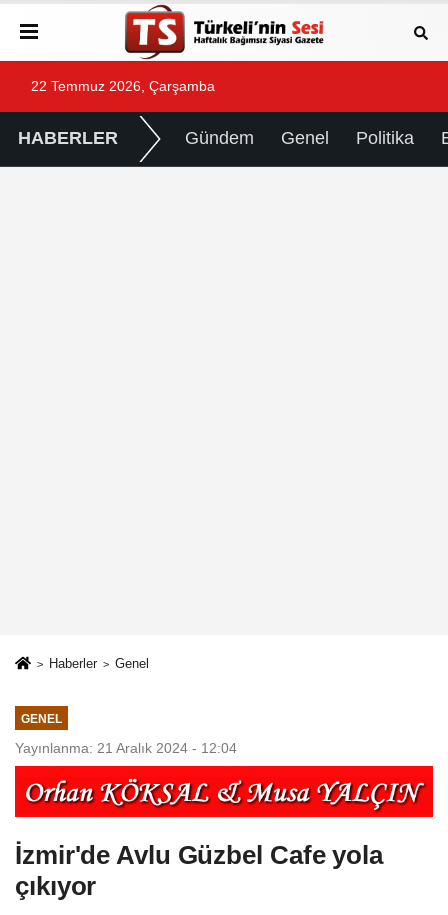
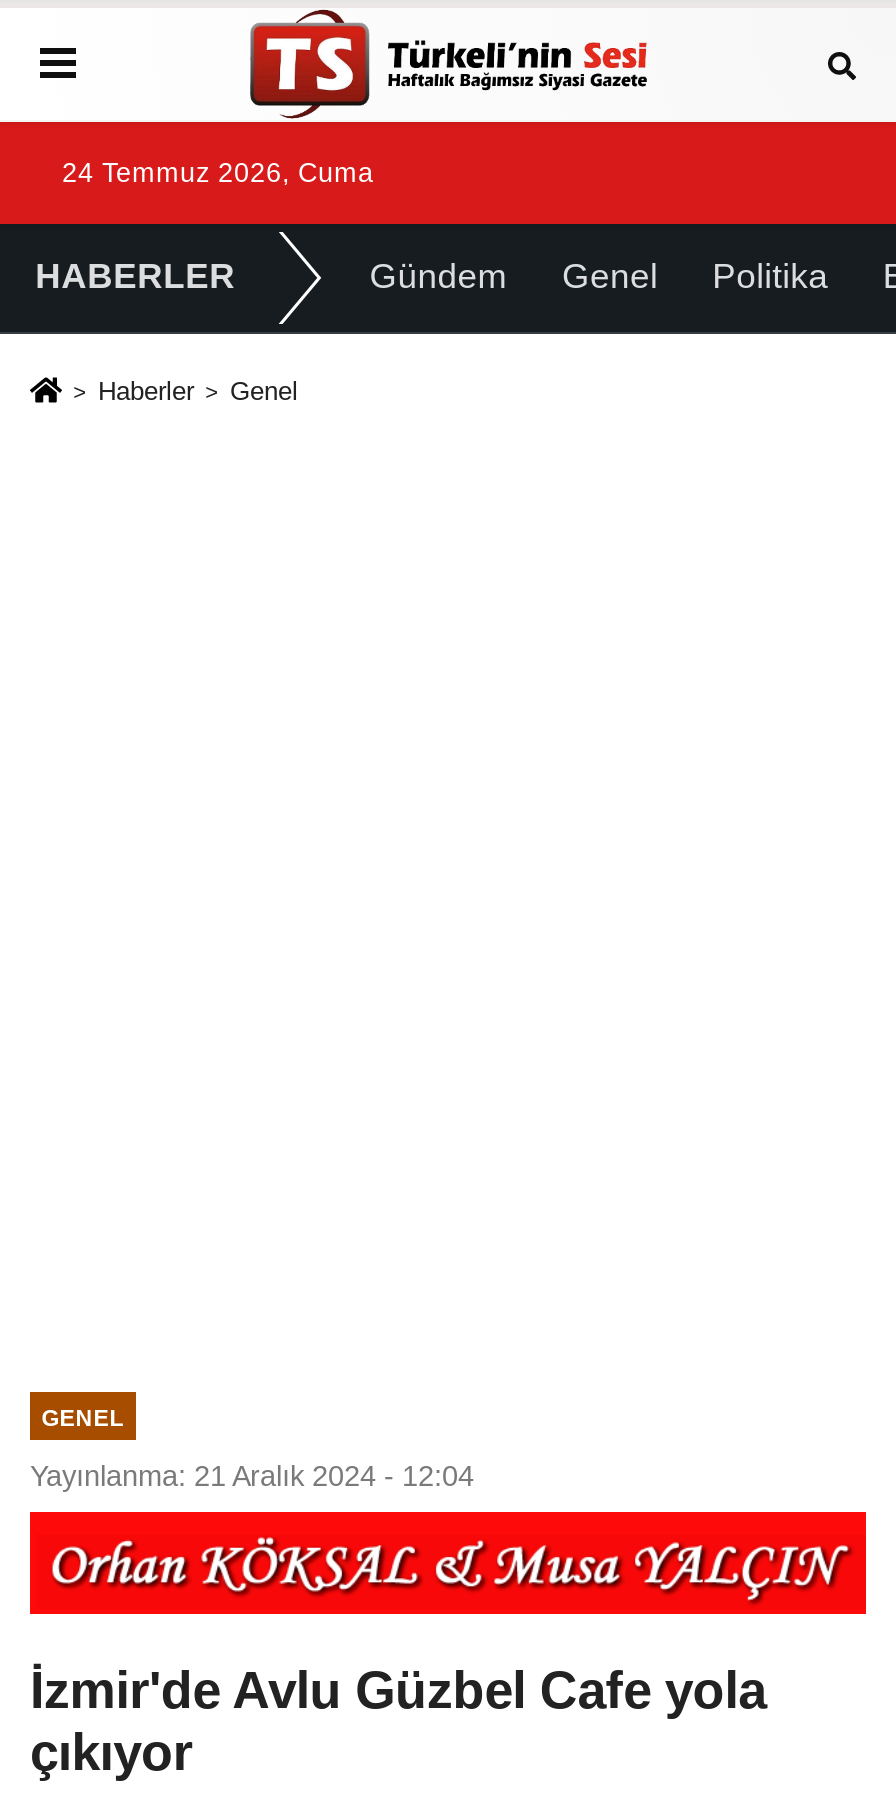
[31,79,215,94] 22 Temmuz 2026, Çarşamba -> [62,158,374,188] 24 Temmuz 2026, Cuma
moved [49,656,149,671] -> [98,376,298,406]: Haberler | Genel

